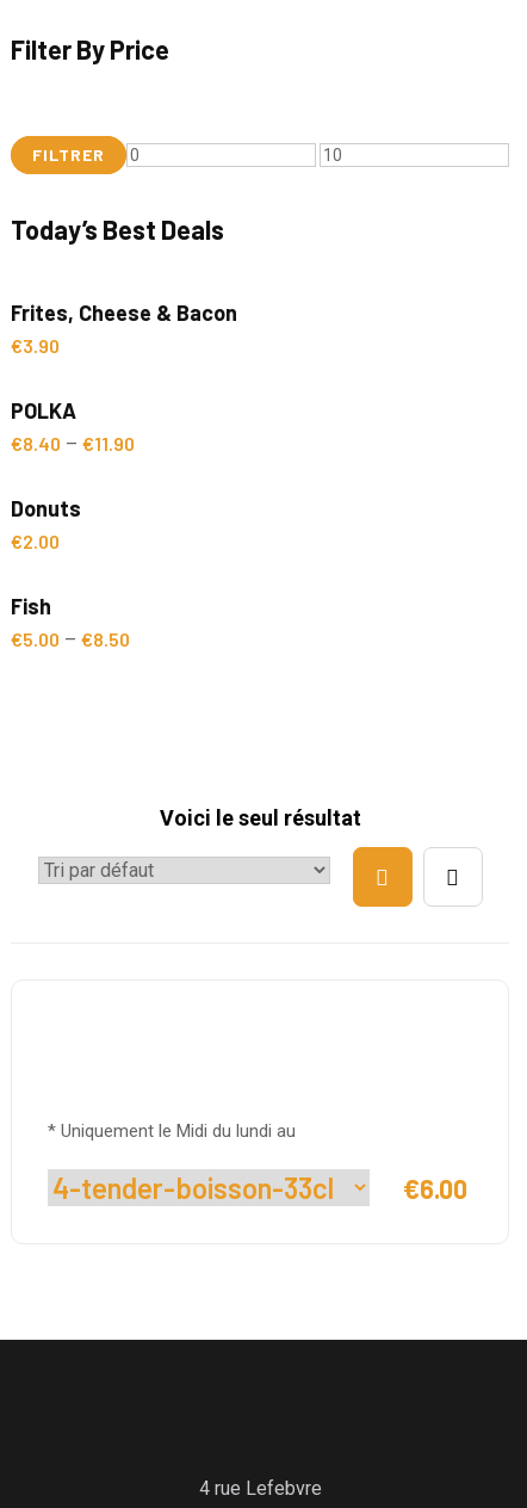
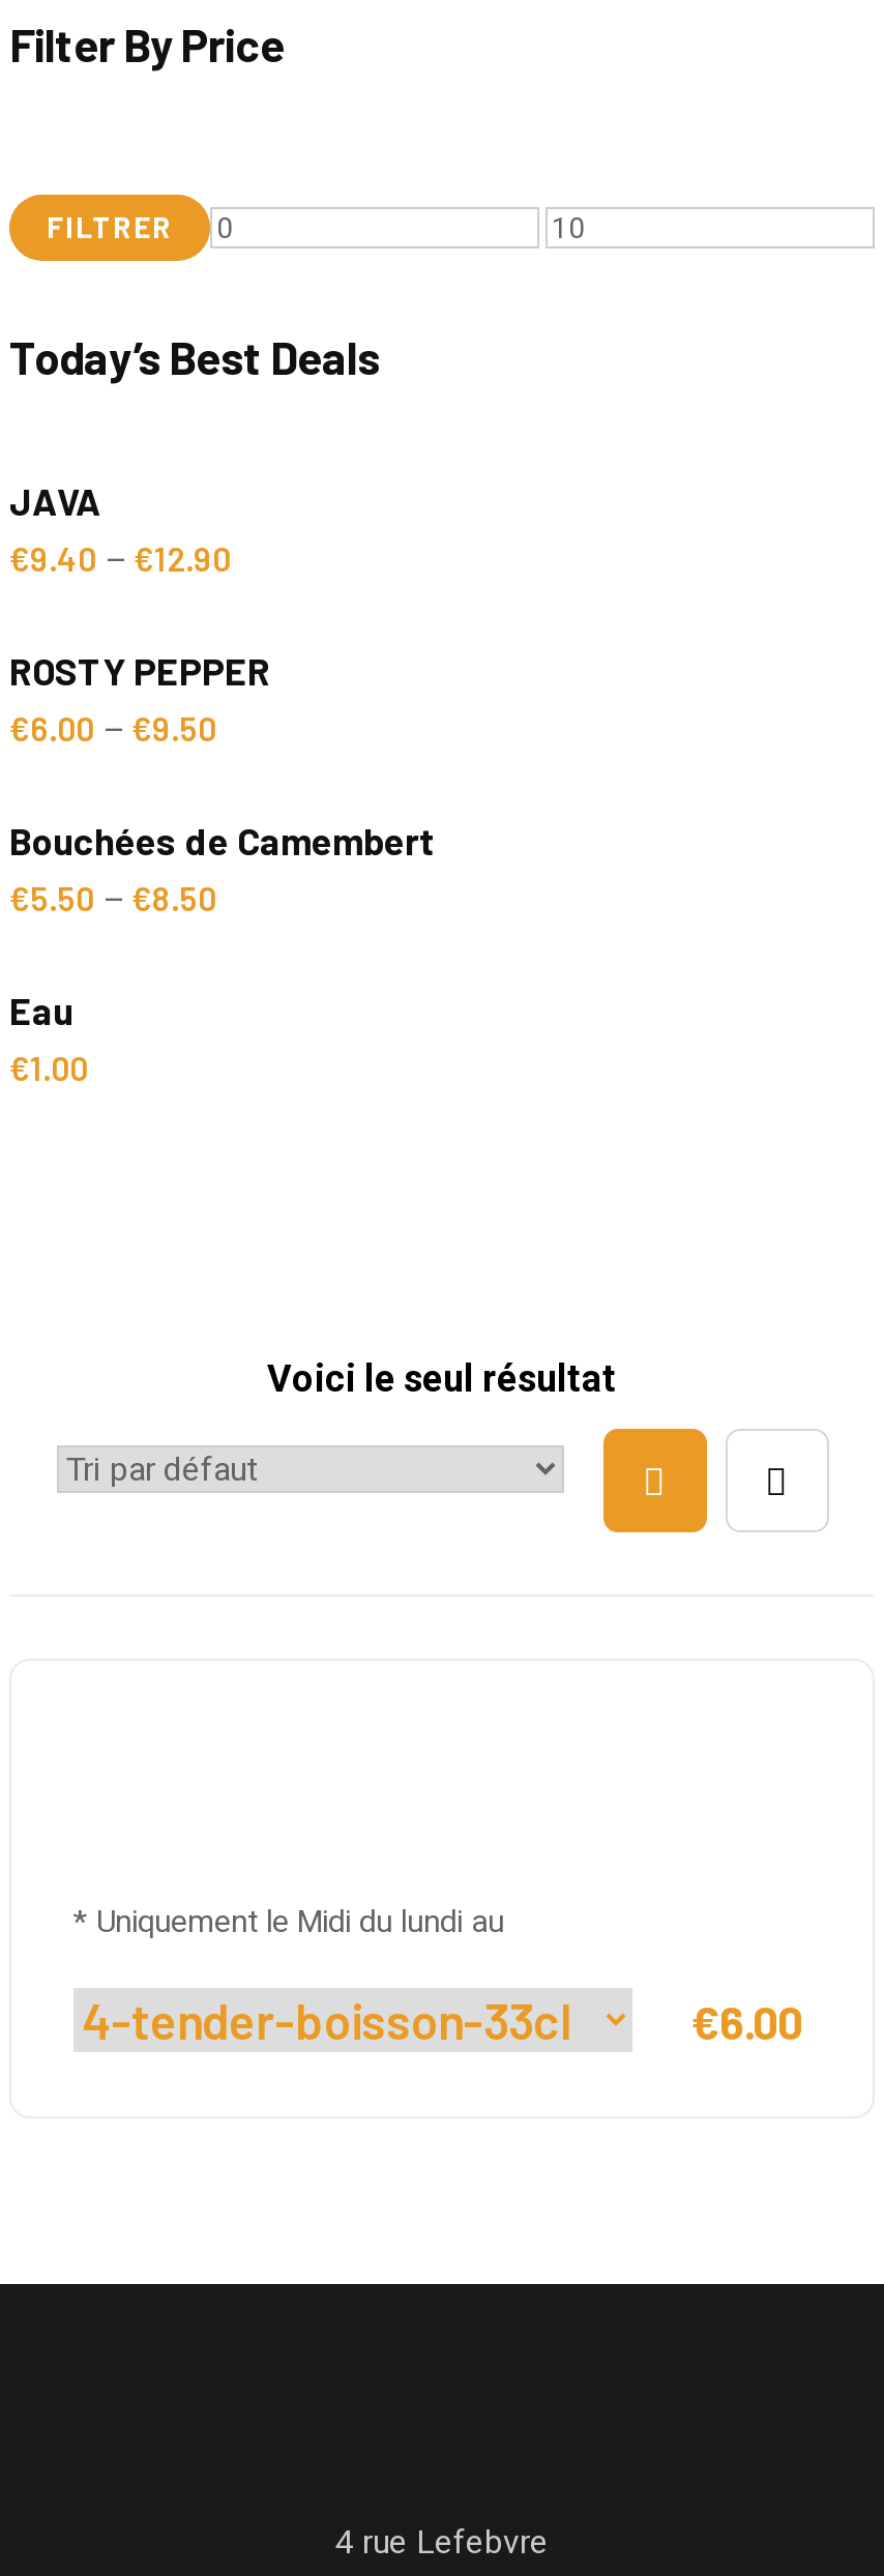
[11,299,237,357] Frites, Cheese & Bacon | €3.90 -> [9,478,231,580] JAVA | €9.40 – €12.90
[11,397,135,456] POLKA | €8.40 – €11.90 -> [9,648,270,750] ROSTY PEPPER | €6.00 – €9.50
[11,495,81,552] Donuts | €2.00 -> [9,818,436,919] Bouchées de Camembert | €5.50 – €8.50
[11,593,130,651] Fish | €5.00 – €8.50 -> [9,988,88,1087] Eau | €1.00

